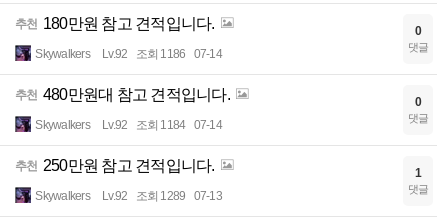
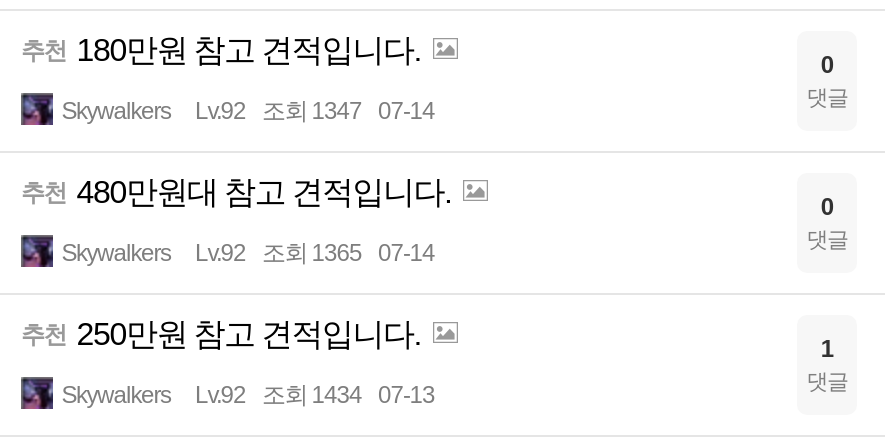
[35,47,222,61] Skywalkers Lv.92 조회 1186 07-14 -> [61,97,435,125] Skywalkers Lv.92 조회 1347 07-14
[35,118,222,132] Skywalkers Lv.92 조회 1184 07-14 -> [61,239,435,267] Skywalkers Lv.92 조회 1365 07-14
[35,189,222,203] Skywalkers Lv.92 조회 1289 07-13 -> [61,381,435,409] Skywalkers Lv.92 조회 1434 07-13

